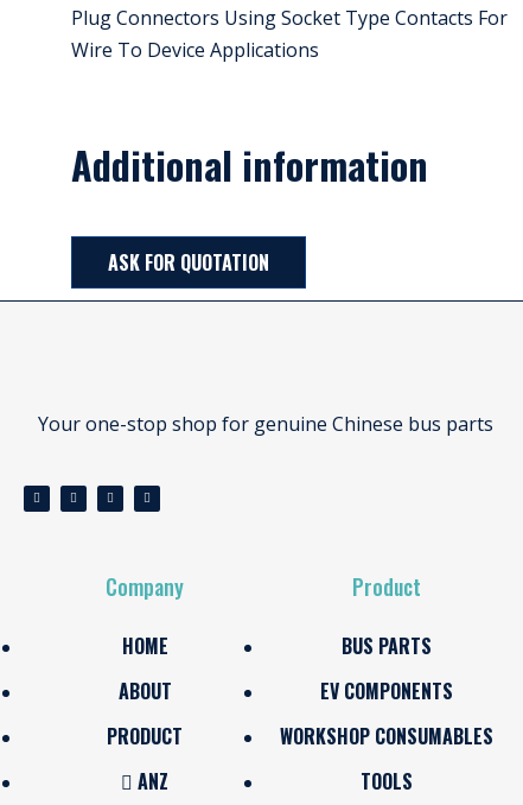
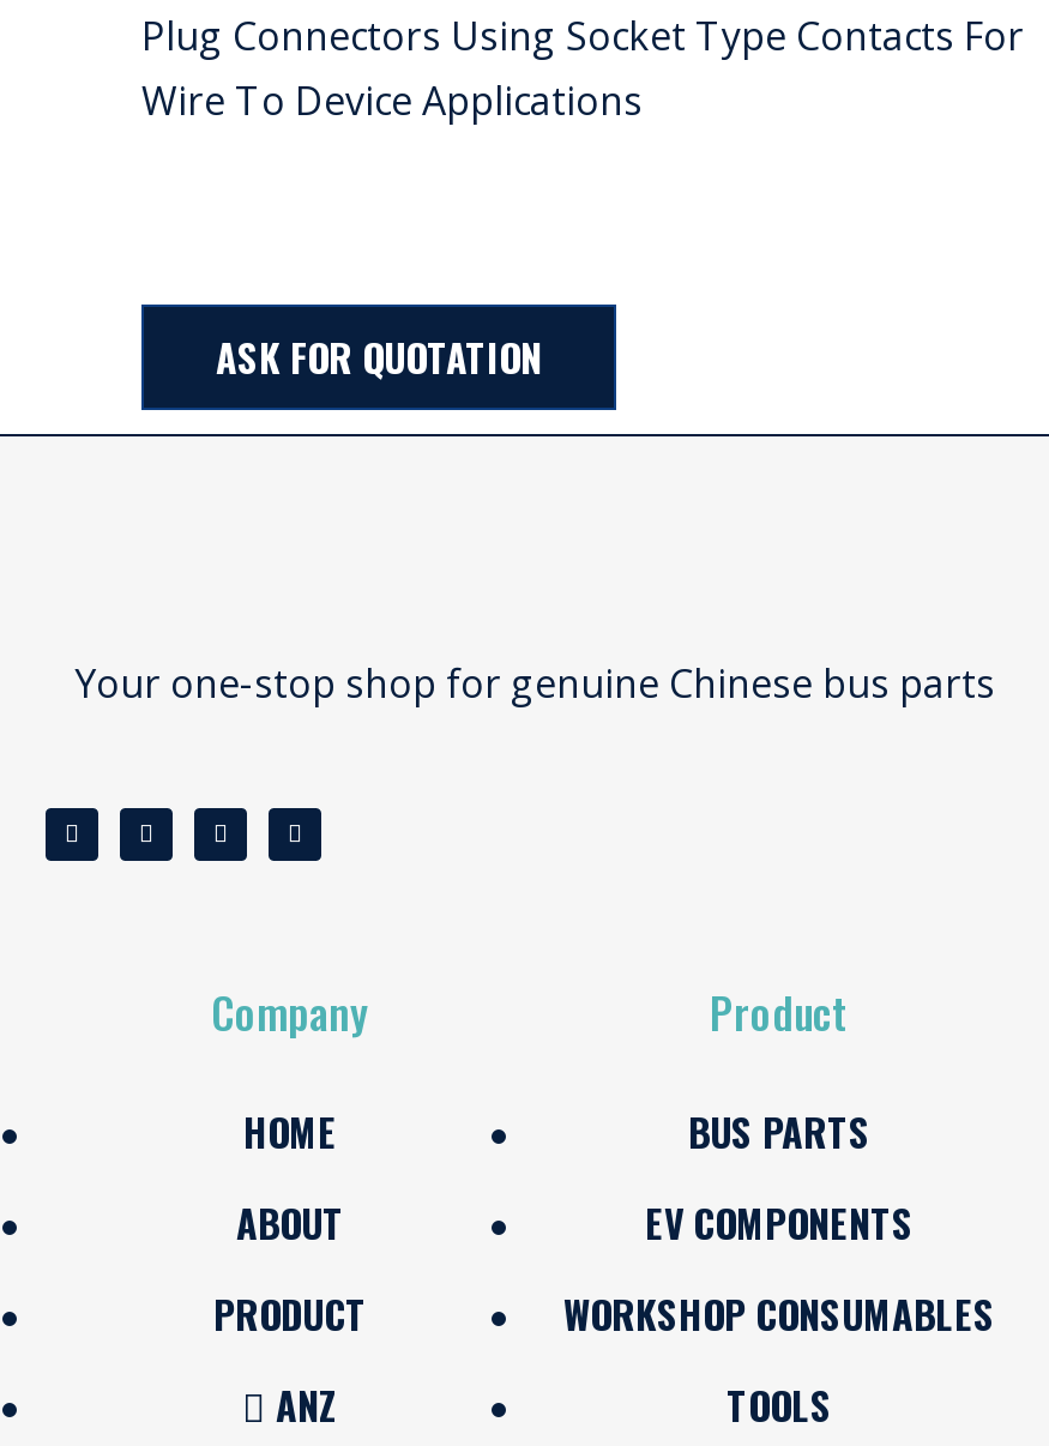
[71,136,428,192] Additional information -> none

